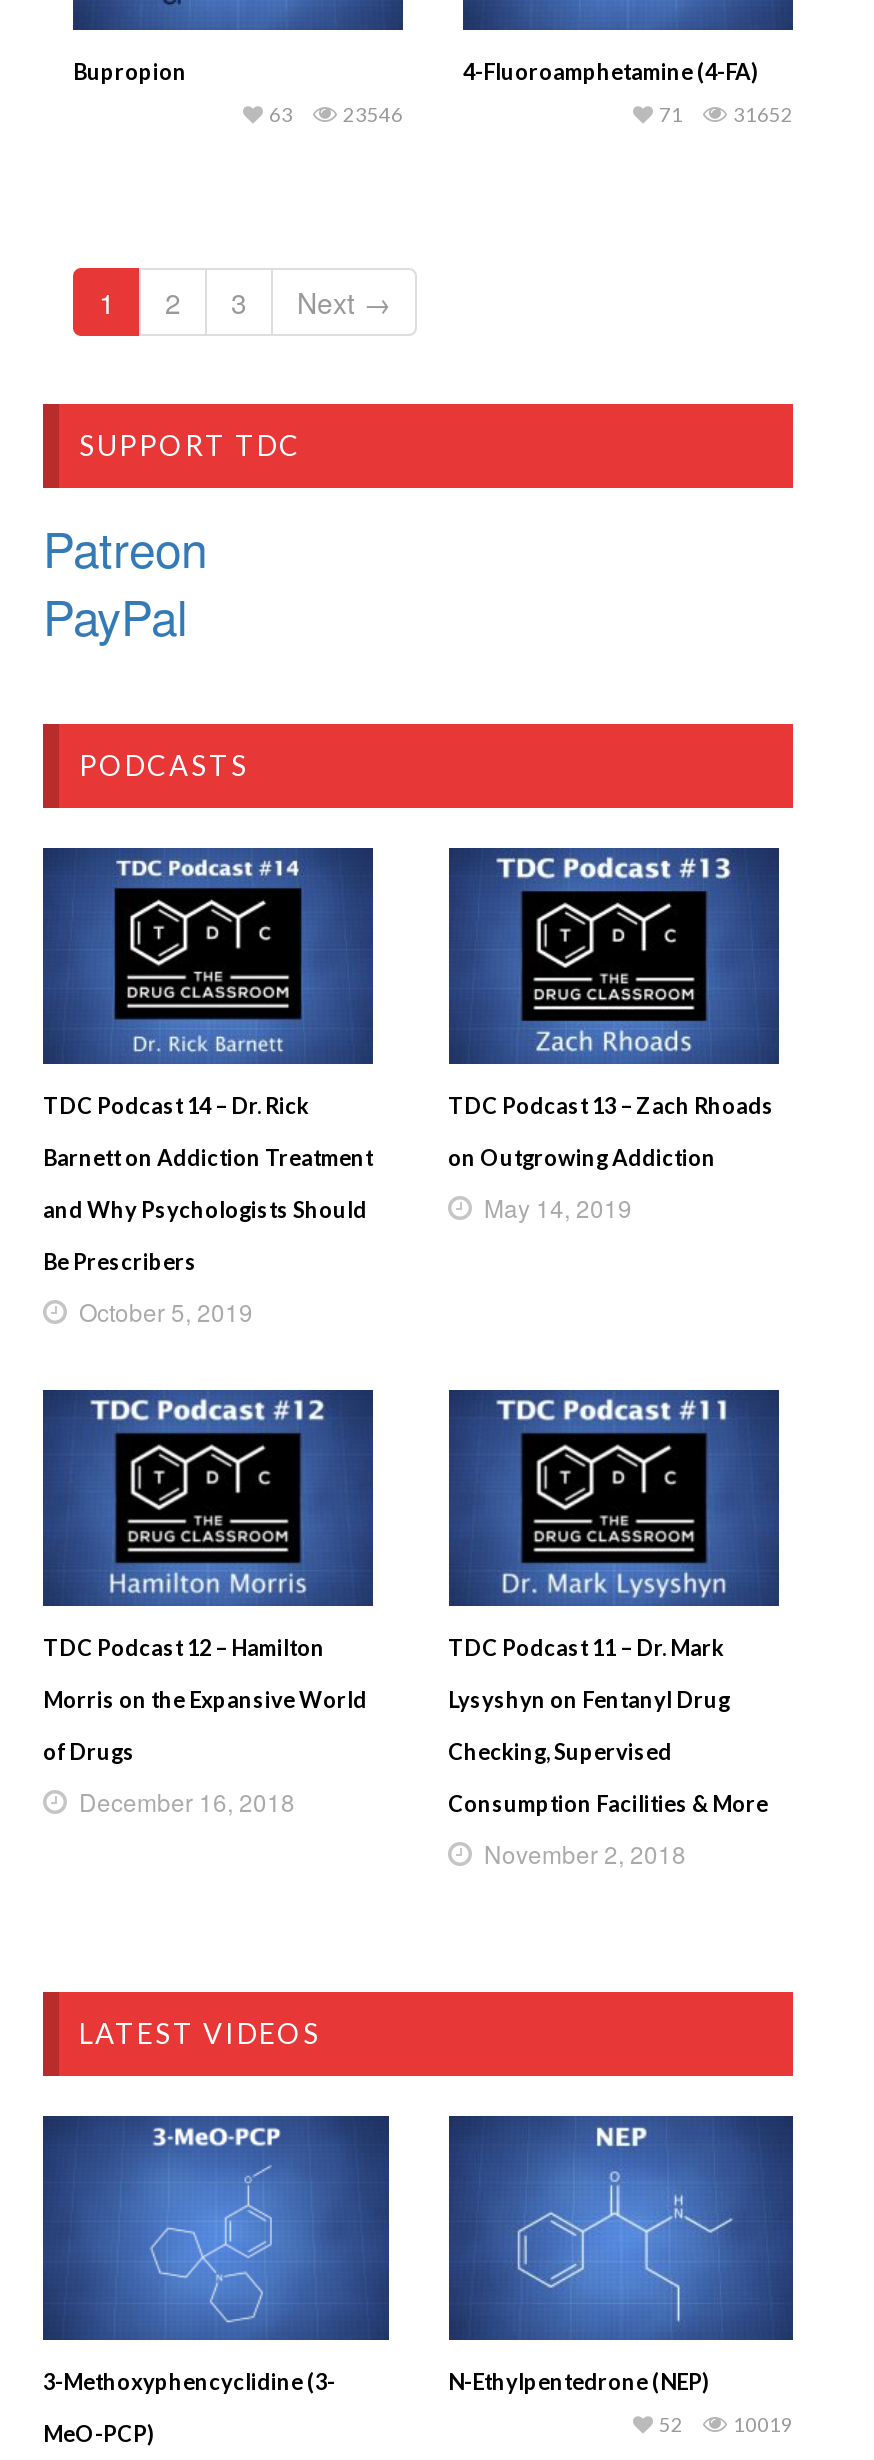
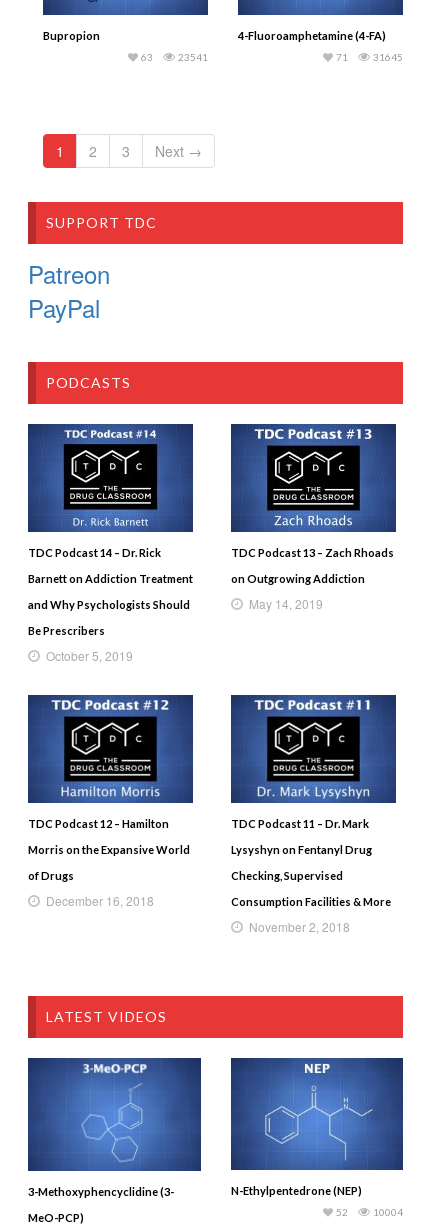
[343,101,403,125] 23546 -> [178,51,208,63] 23541
[733,101,793,125] 31652 -> [373,51,403,63] 31645
[733,2413,793,2437] 10019 -> [373,1206,403,1218] 10004

